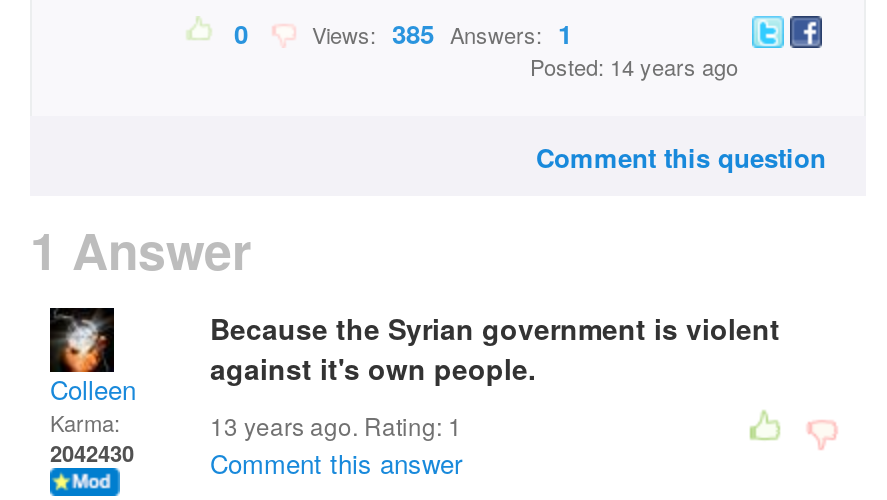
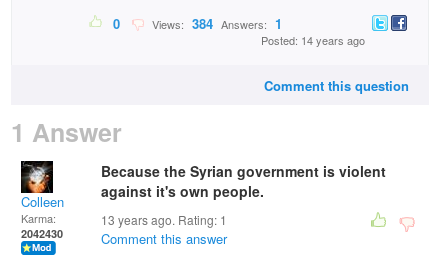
[300,14,572,52] Views: 385 Answers: 1 -> [146,14,282,33] Views: 384 Answers: 1

